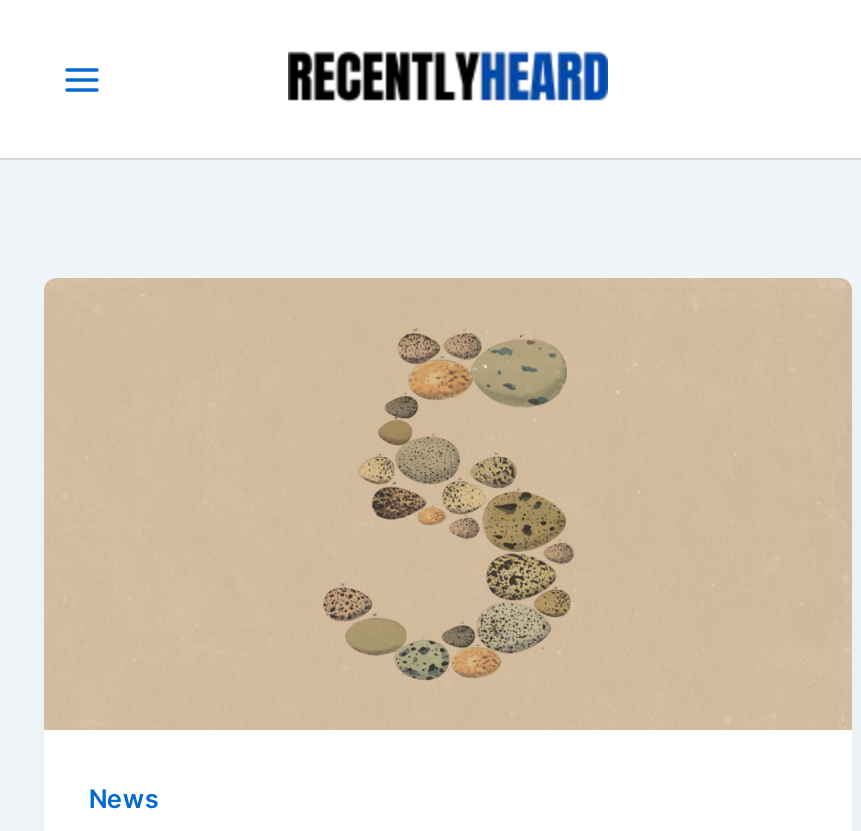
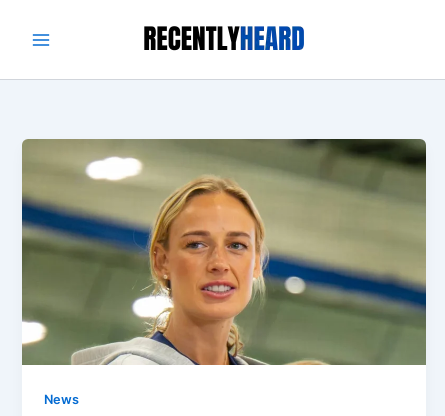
[42,278,852,730] [image] -> [21,138,427,366] [image]

